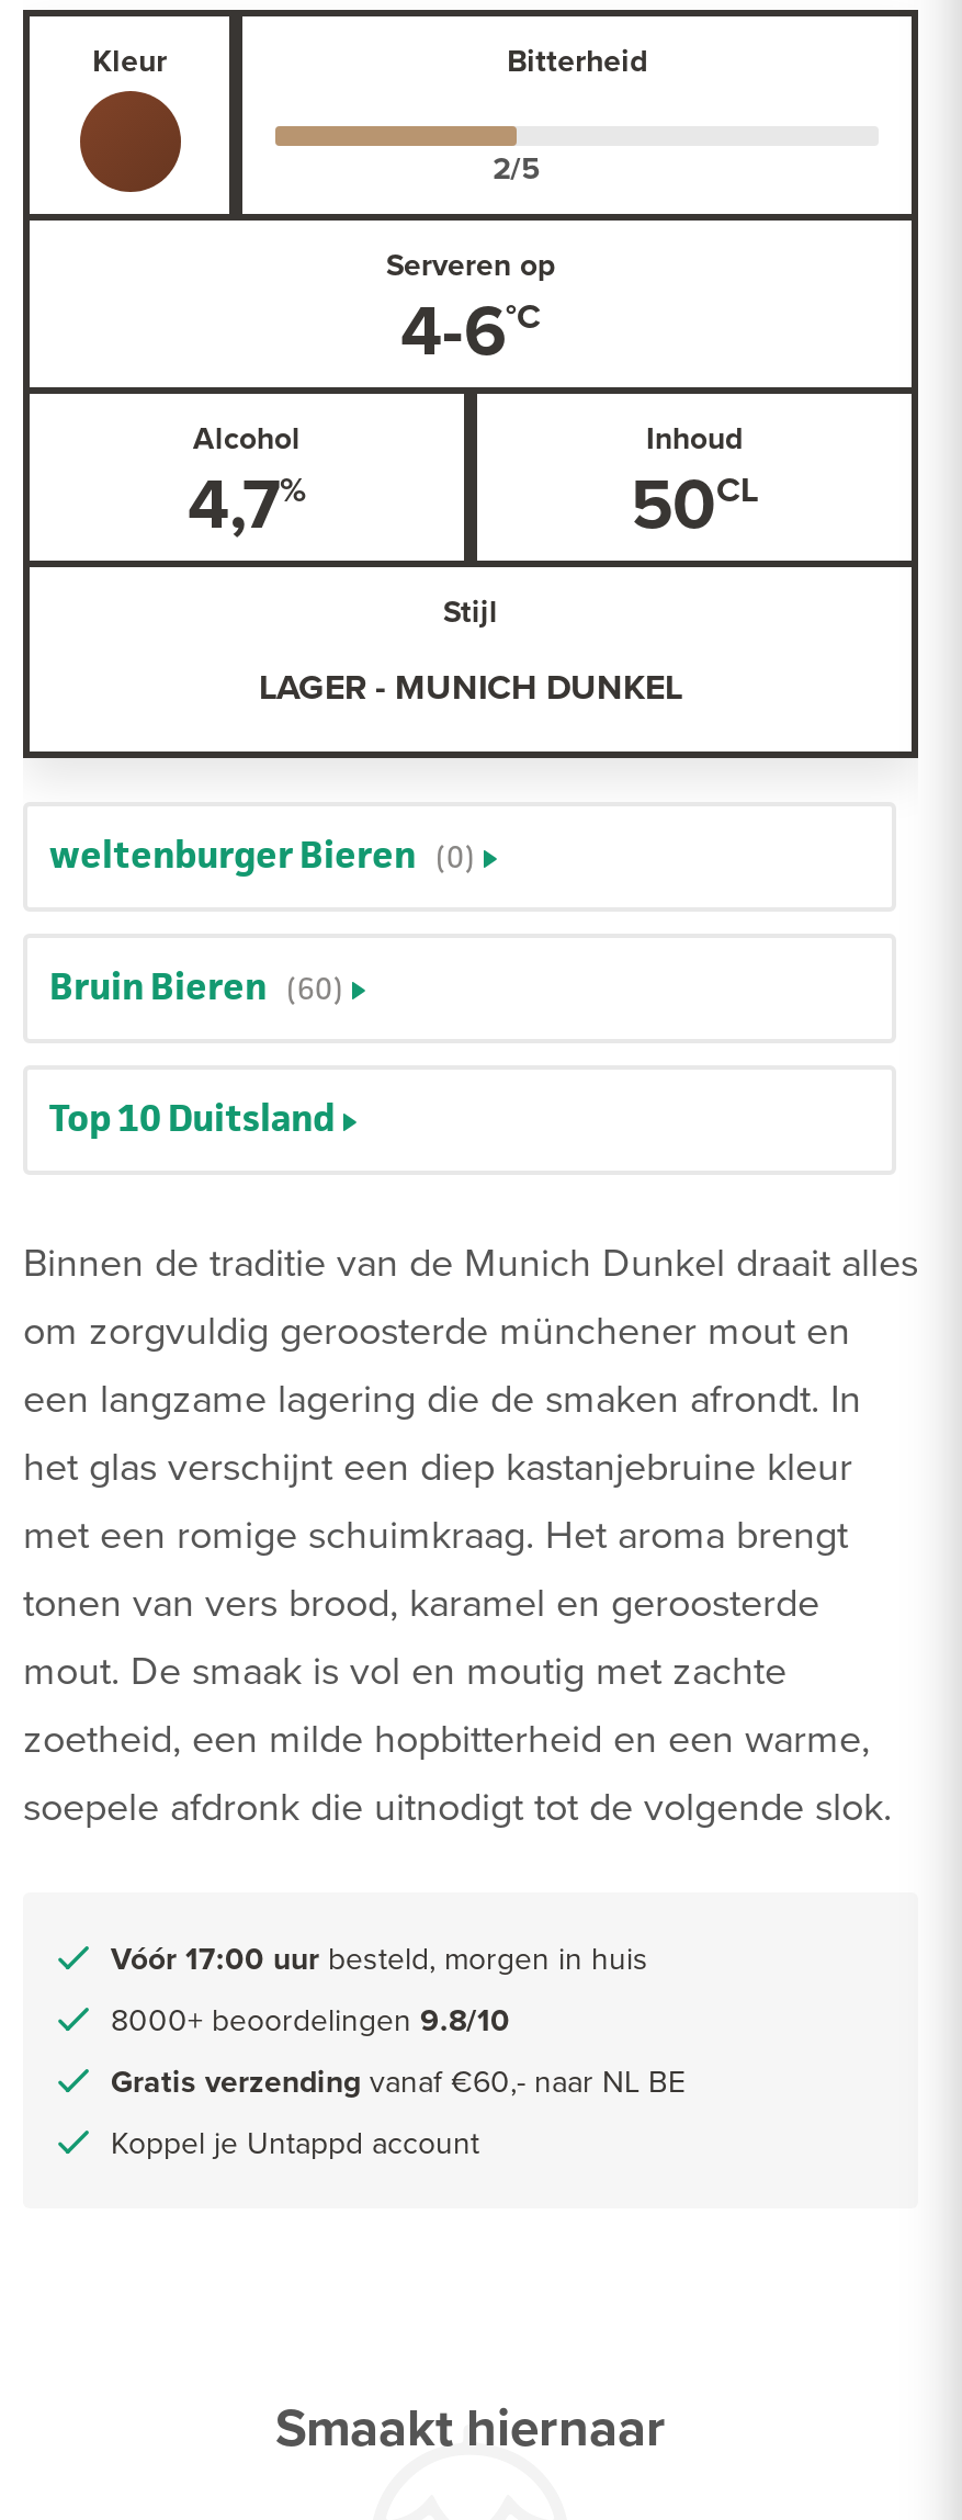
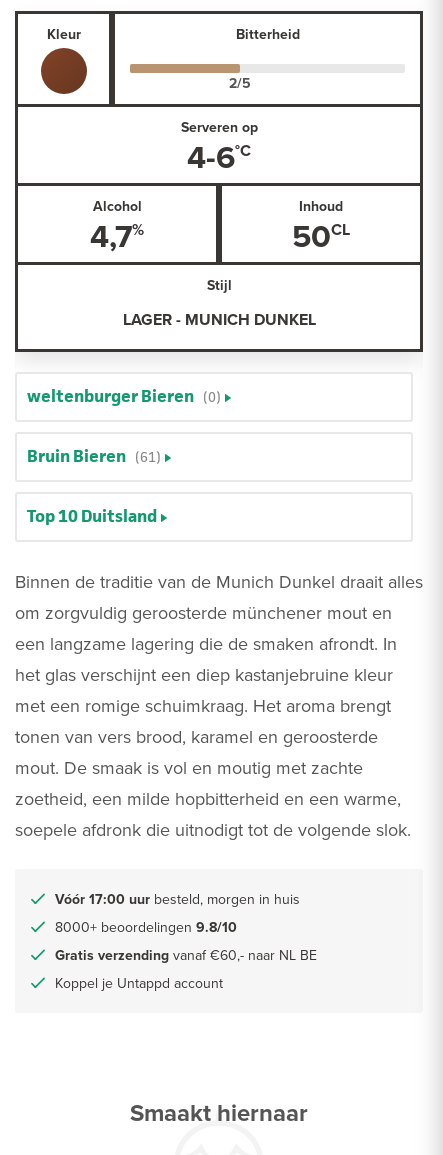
[49,961,343,1014] Bruin Bieren (60) -> [27,444,161,468] Bruin Bieren (61)

